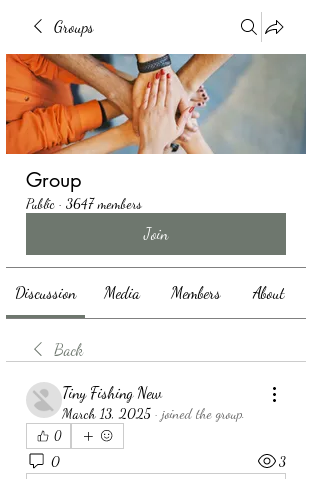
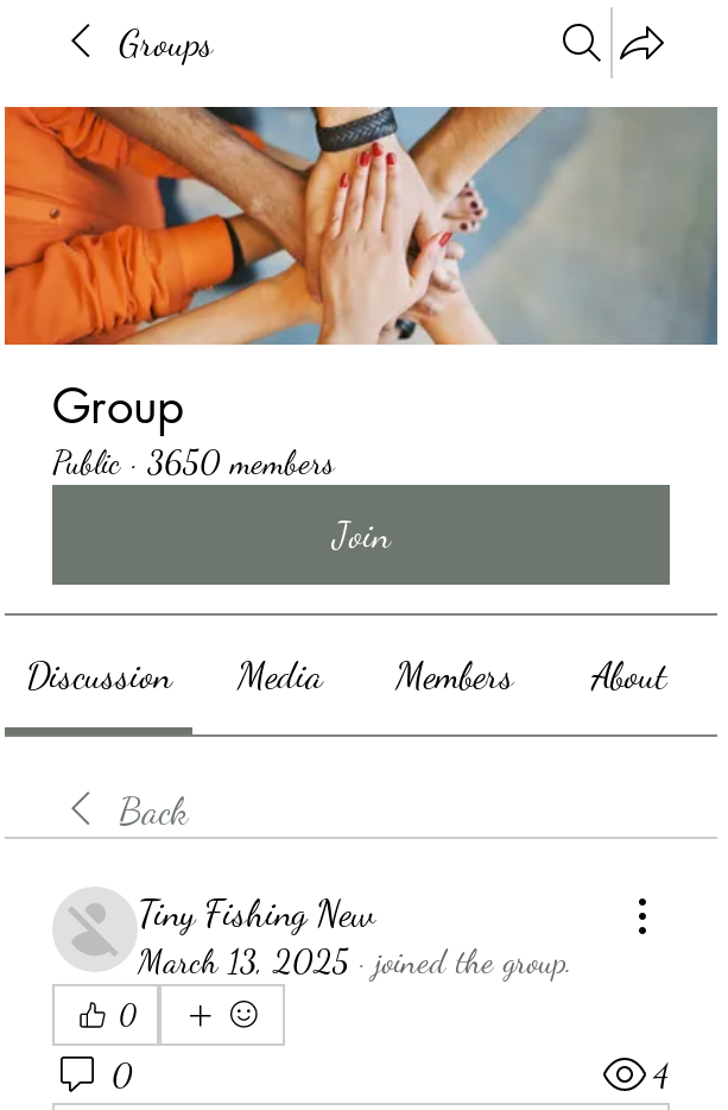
[26,195,142,212] Public · 3647 members -> [52,442,335,483] Public · 3650 members
[279,452,286,469] 3 -> [653,1054,670,1095] 4

